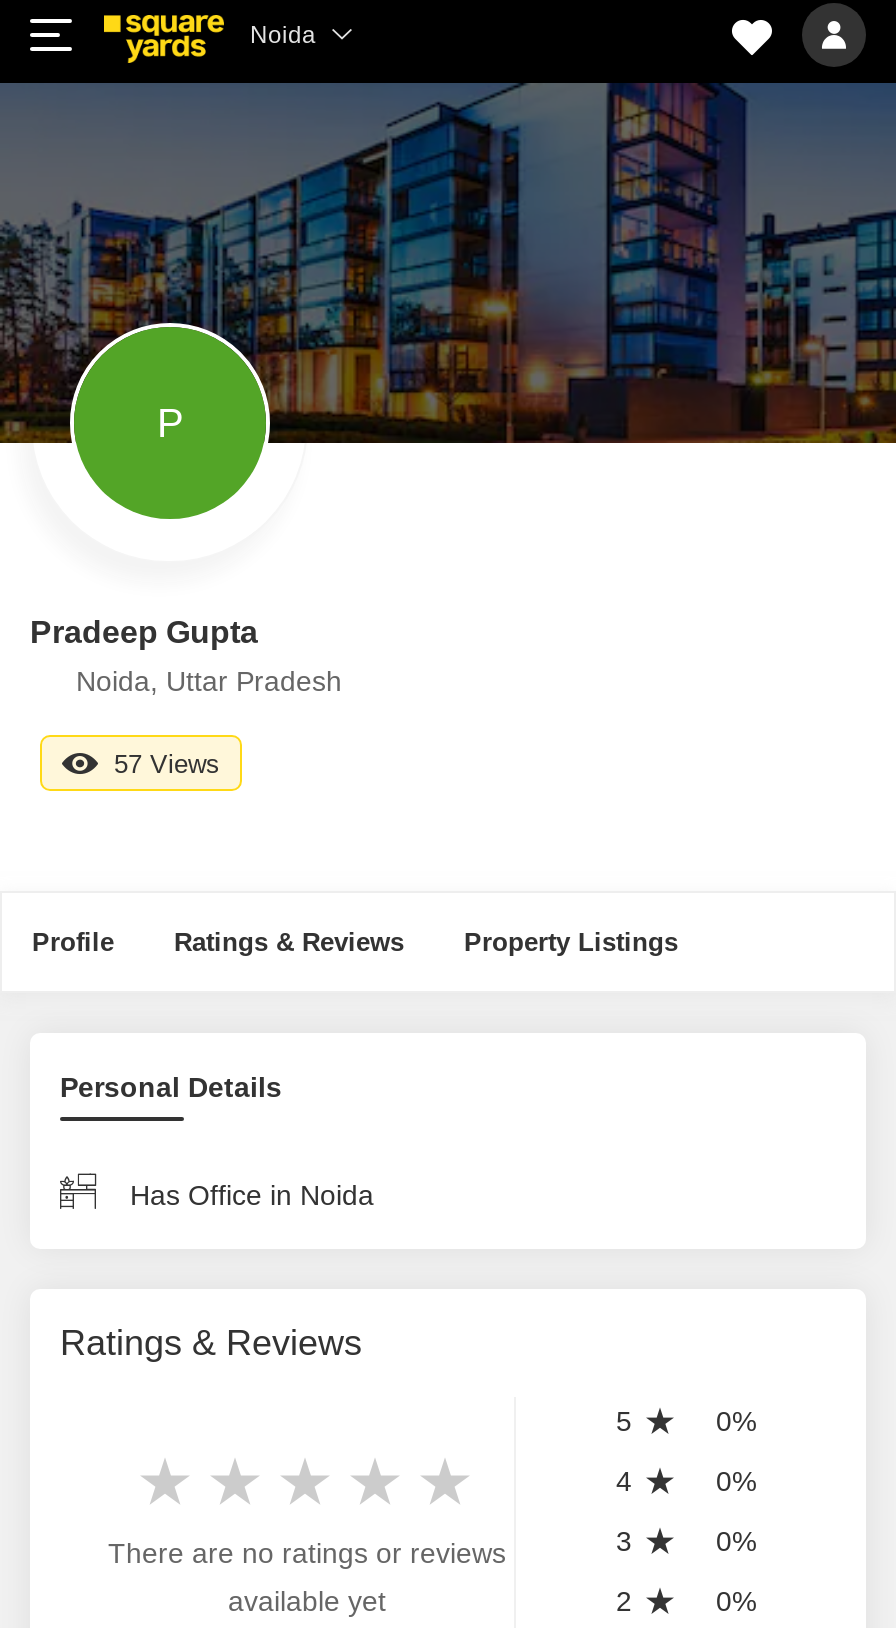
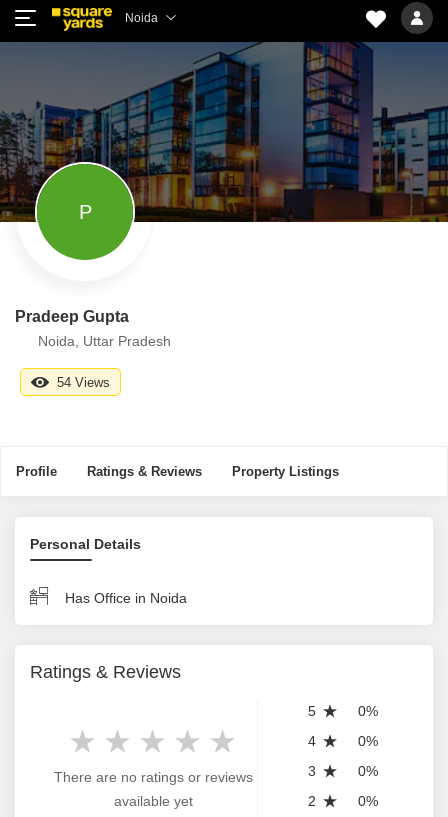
[114,748,220,778] 57 Views -> [57,374,110,389] 54 Views

